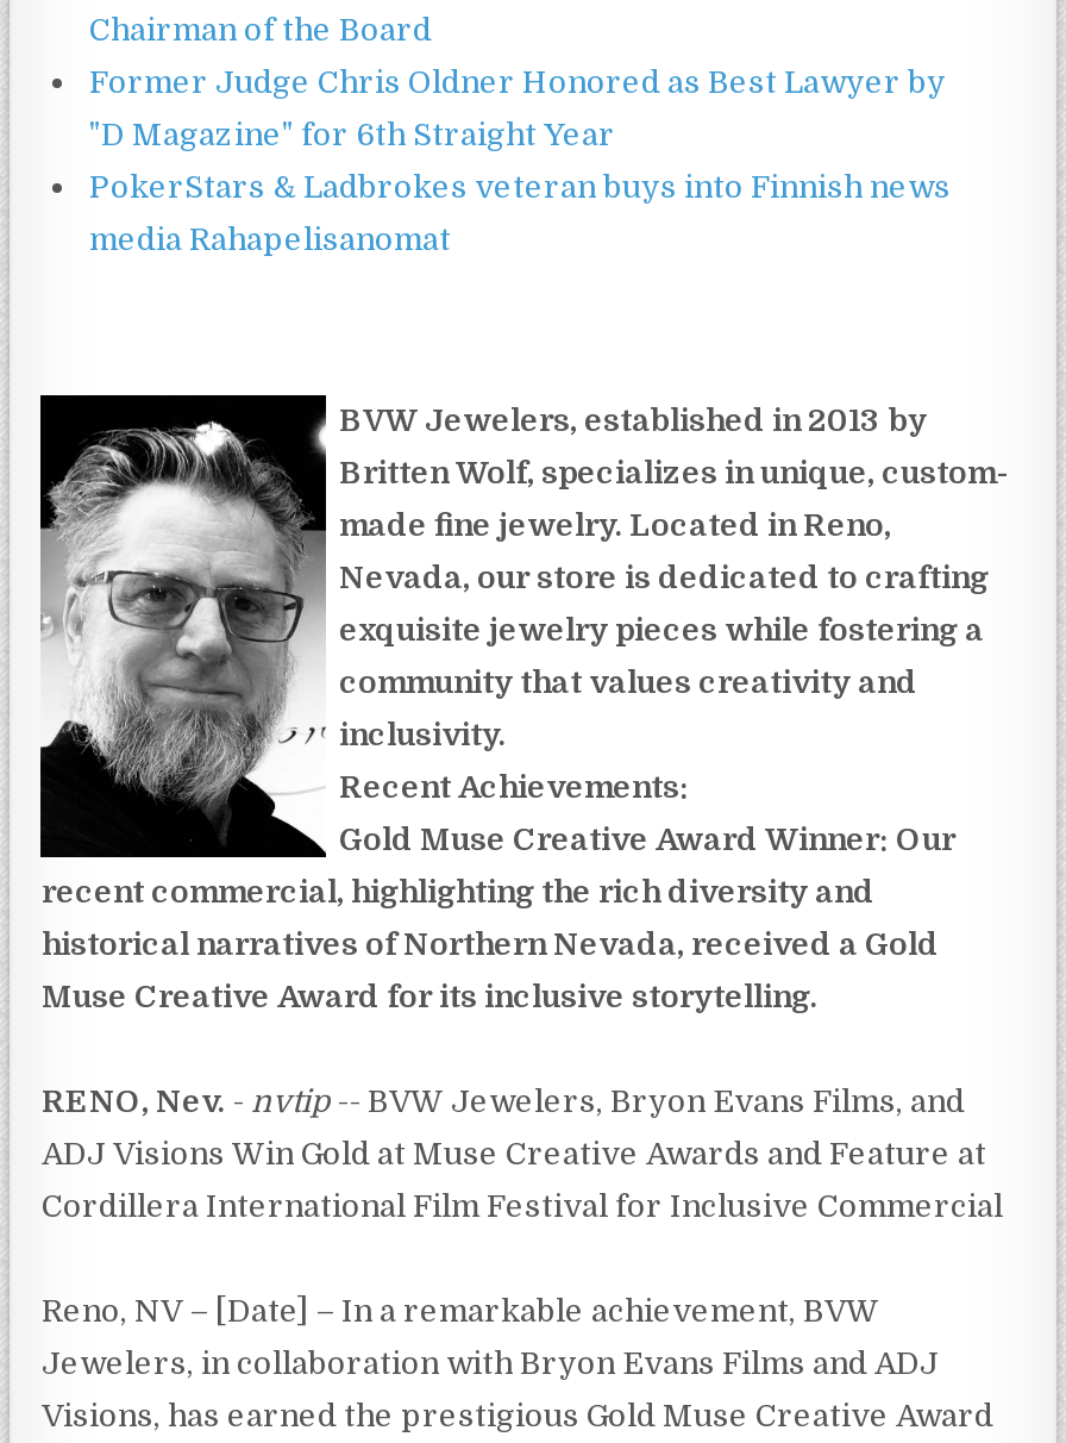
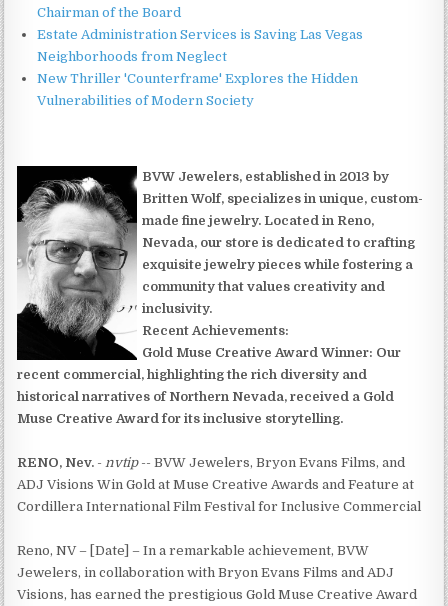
[89,64,946,100] Former Judge Chris Oldner Honored as Best Lawyer by -> [37,27,363,42] Estate Administration Services is Saving Las Vegas
[89,117,615,152] "D Magazine" for 6th Straight Year -> [37,49,227,64] Neighborhoods from Neglect
[89,169,951,205] PokerStars & Ladbrokes veteran buys into Finnish news -> [37,71,358,86] New Thriller 'Counterframe' Explores the Hidden
[89,221,451,257] media Rahapelisanomat -> [37,93,254,108] Vulnerabilities of Modern Society

